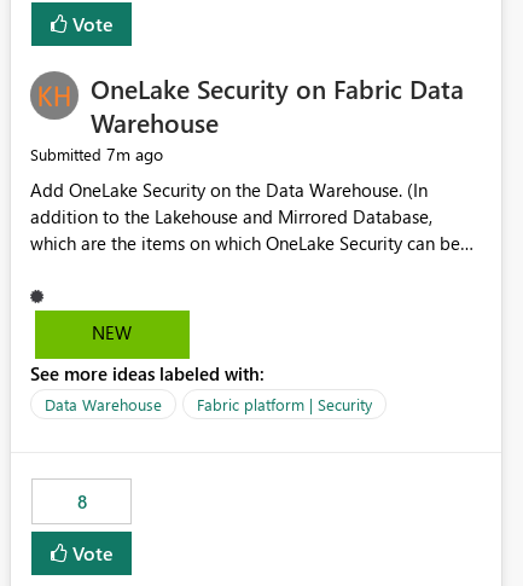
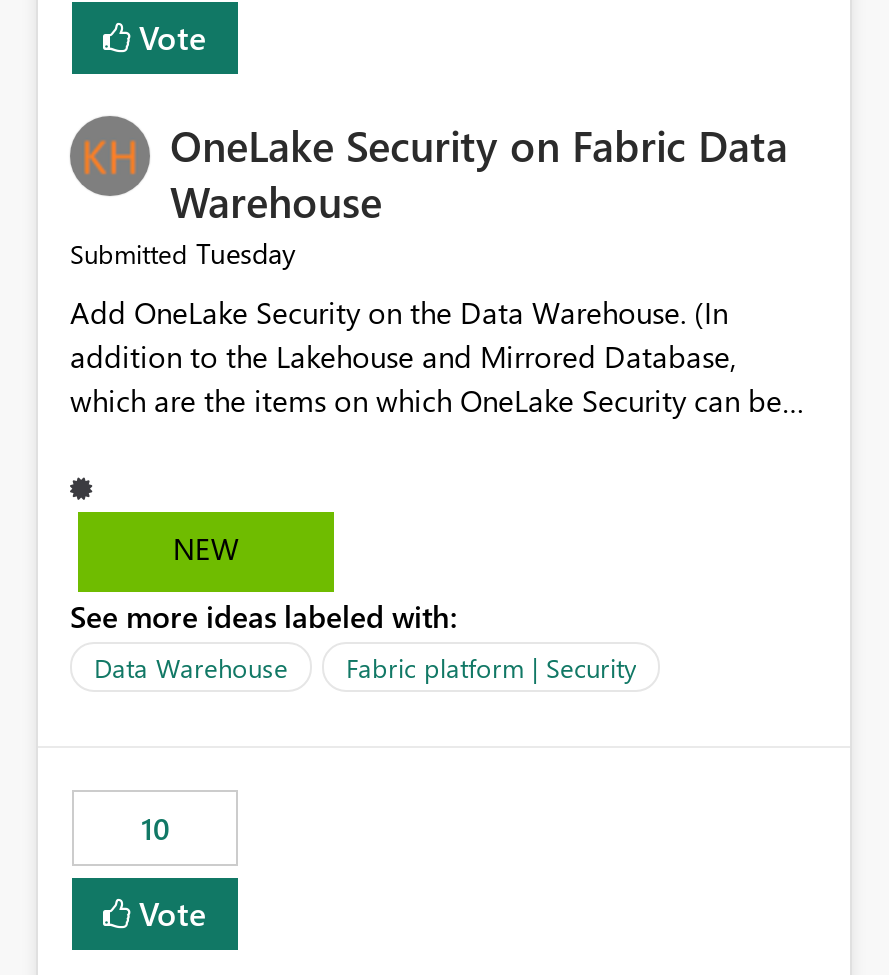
[30,143,163,166] Submitted 7m ago -> [70,235,296,273] Submitted Tuesday
[77,490,86,514] 8 -> [141,809,169,849] 10

